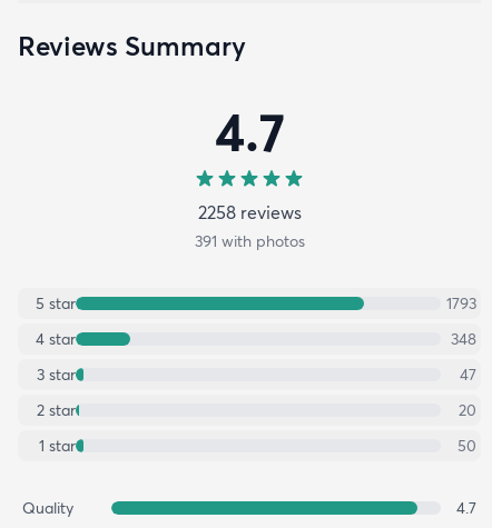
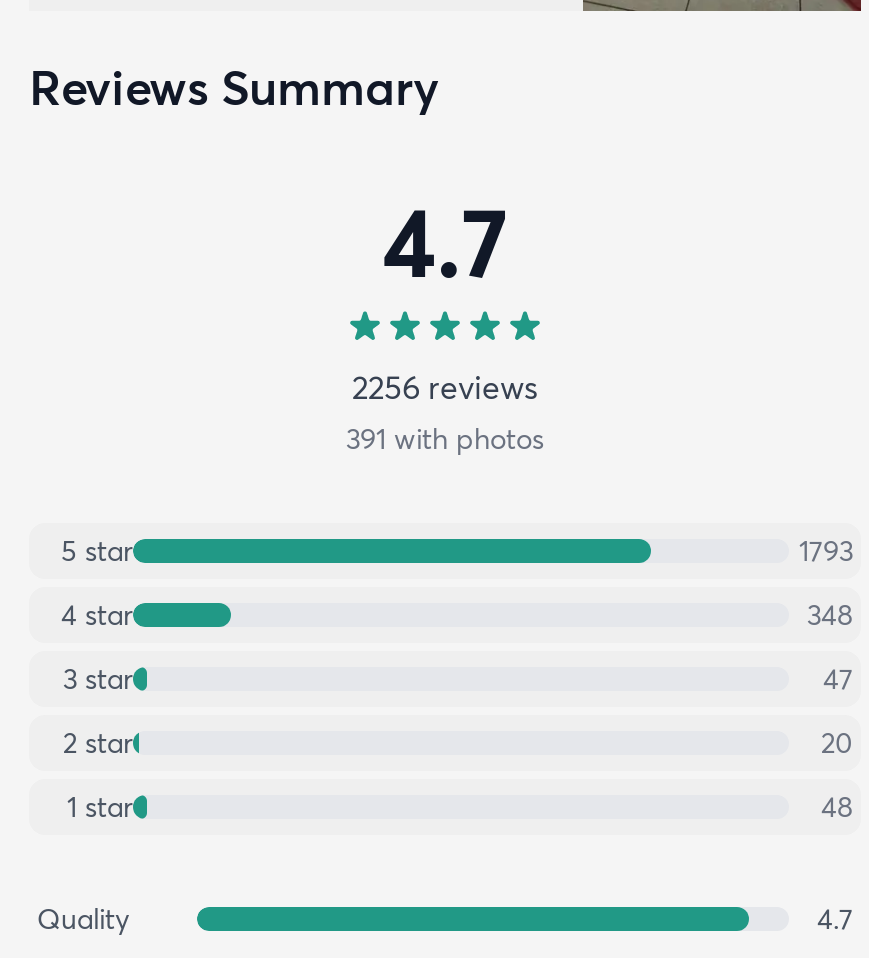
[198,201,301,223] 2258 reviews -> [352,367,538,407] 2256 reviews
[457,435,476,455] 50 -> [821,789,853,825] 48

